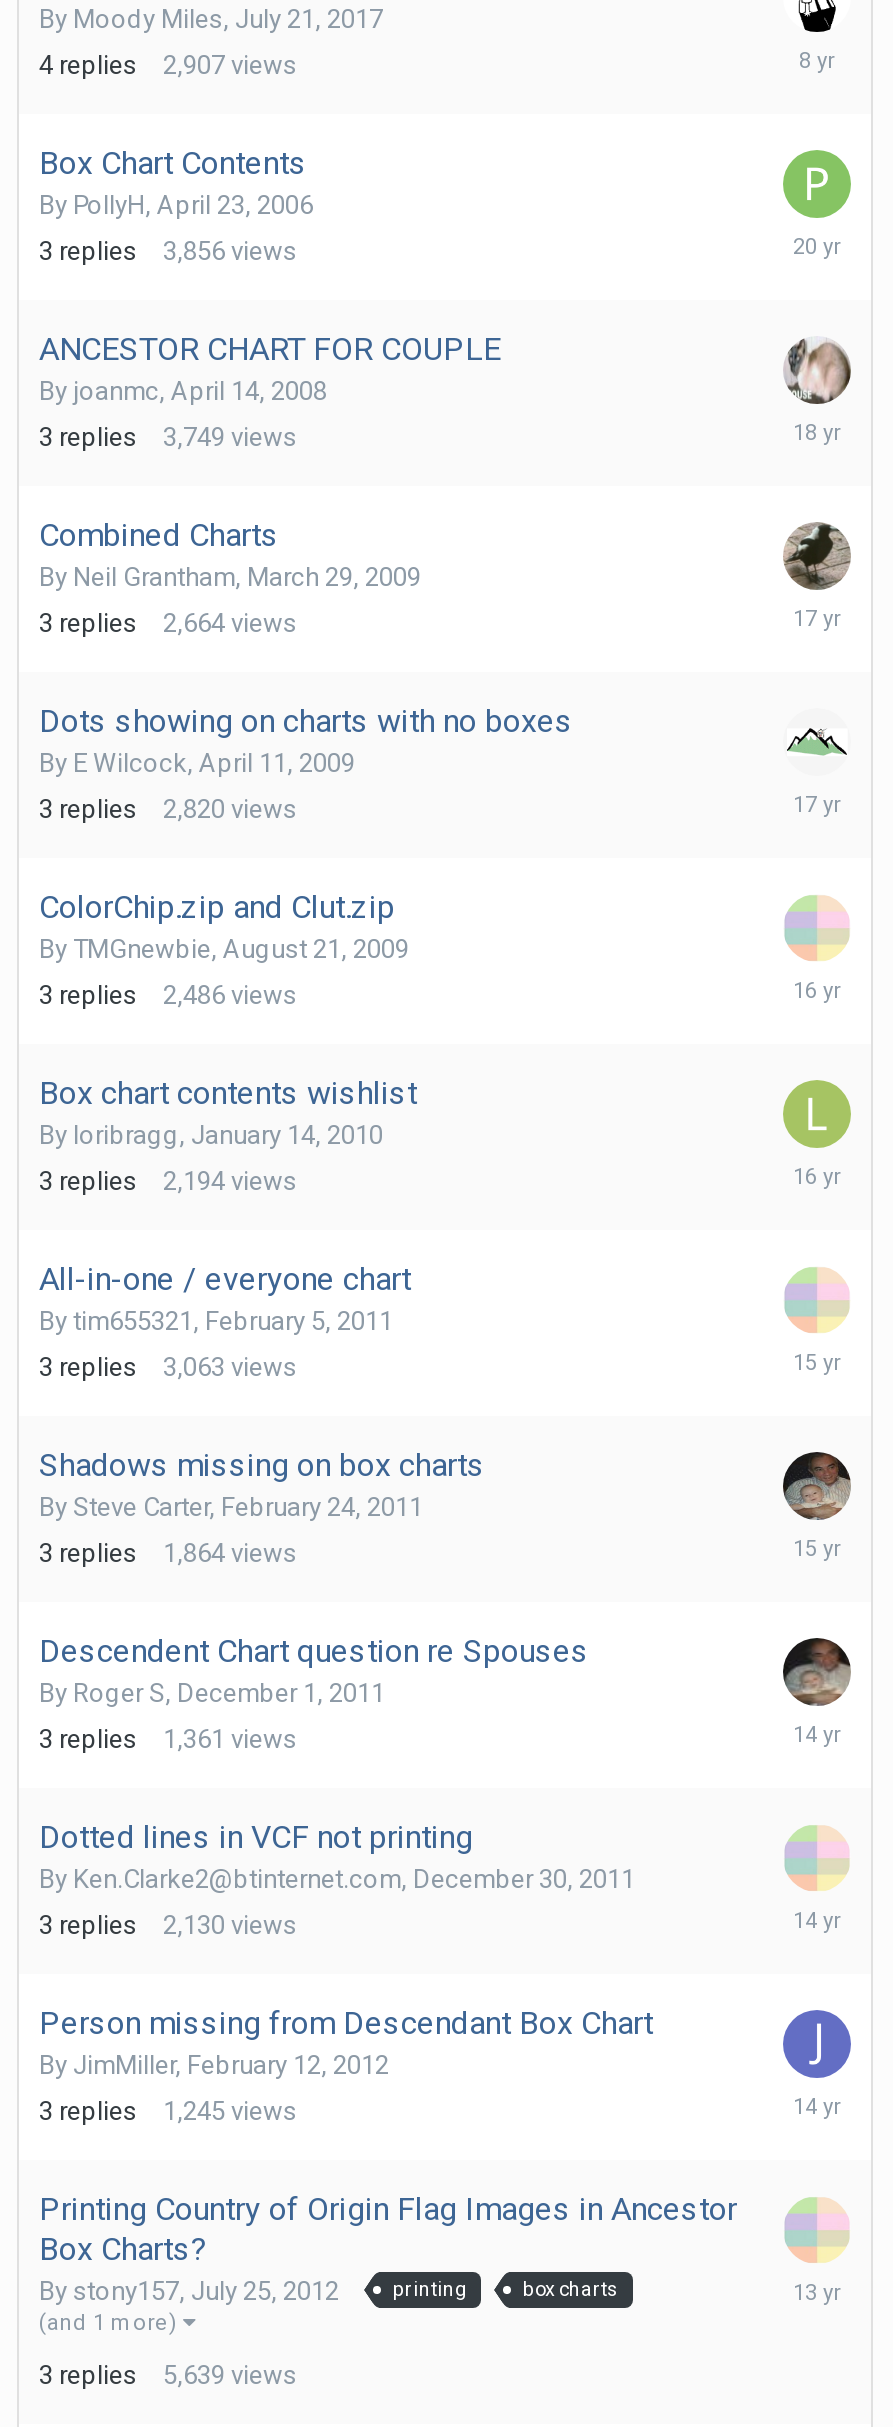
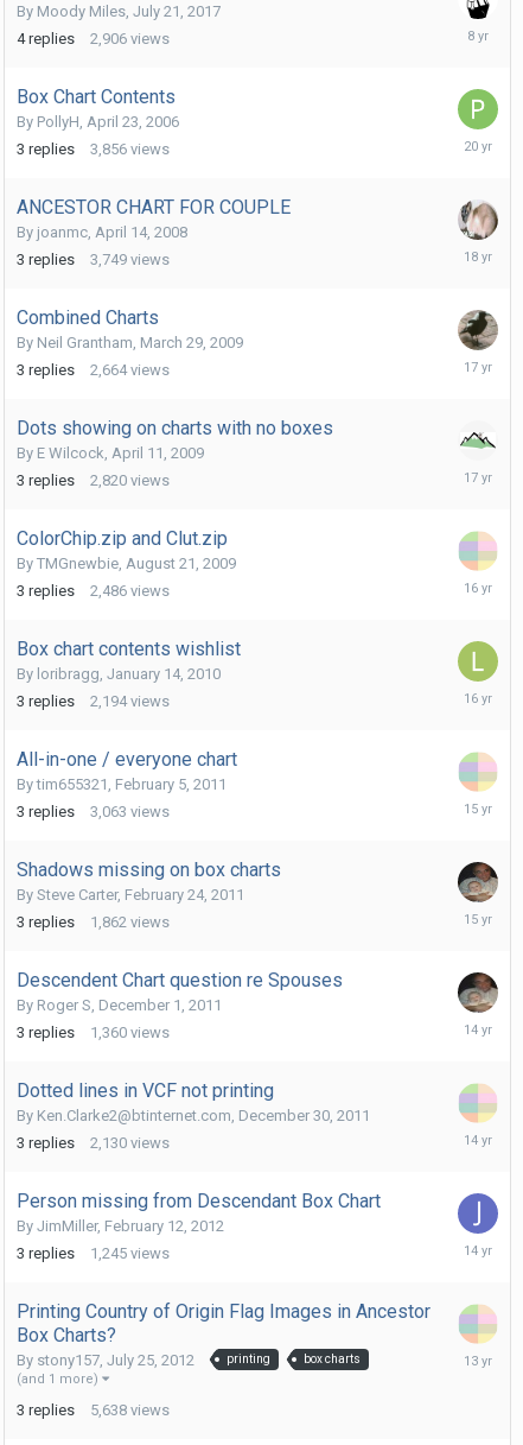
[39,50,297,80] 4 replies 2,907 views -> [17,30,170,48] 4 replies 2,906 views
[39,1538,297,1568] 3 replies 1,864 views -> [17,913,170,931] 3 replies 1,862 views
[39,1724,297,1754] 3 replies 1,361 views -> [17,1024,170,1042] 3 replies 1,360 views
[39,2361,297,2391] 3 replies 5,639 views -> [17,1402,170,1419] 3 replies 5,638 views

